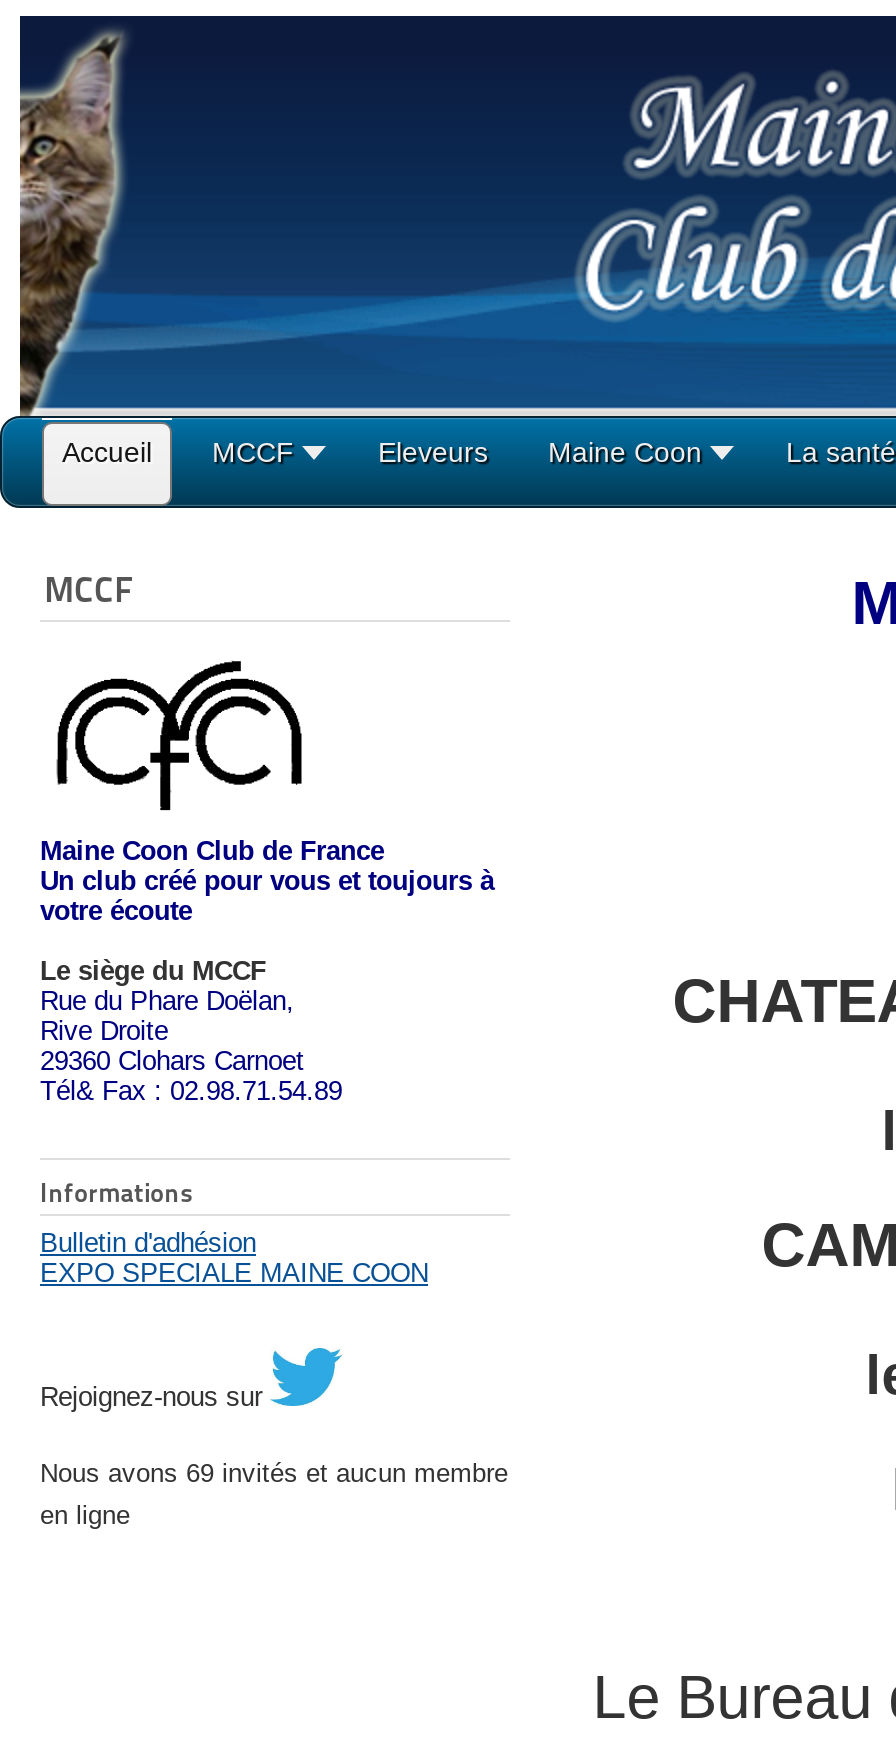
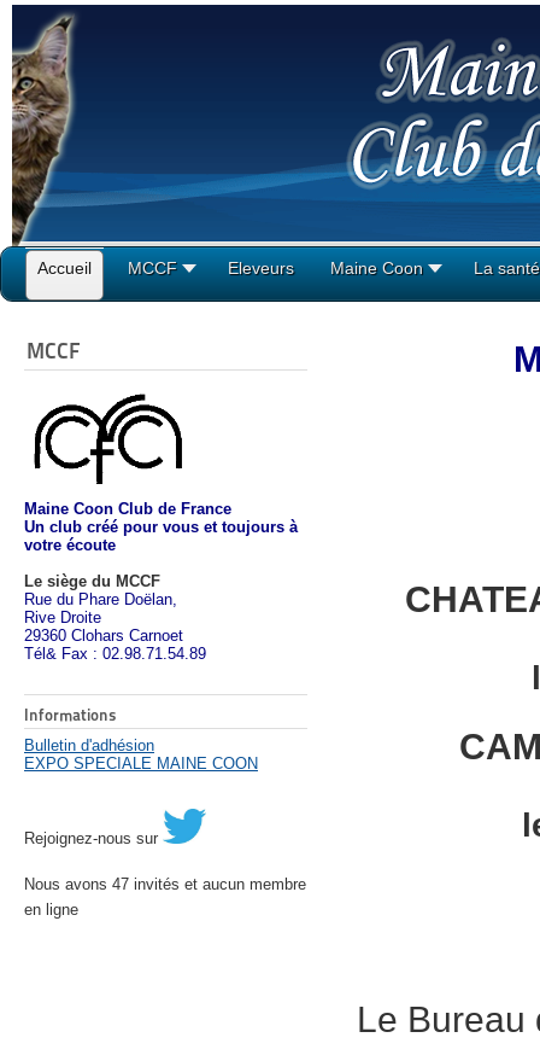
[40,1458,508,1488] Nous avons 69 invités et aucun membre -> [24,875,306,893] Nous avons 47 invités et aucun membre

